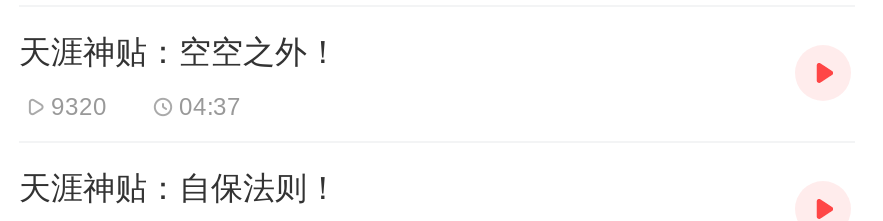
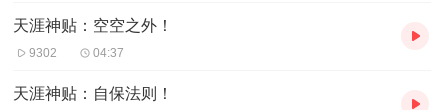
[51,93,107,121] 9320 -> [29,46,57,60] 9302

